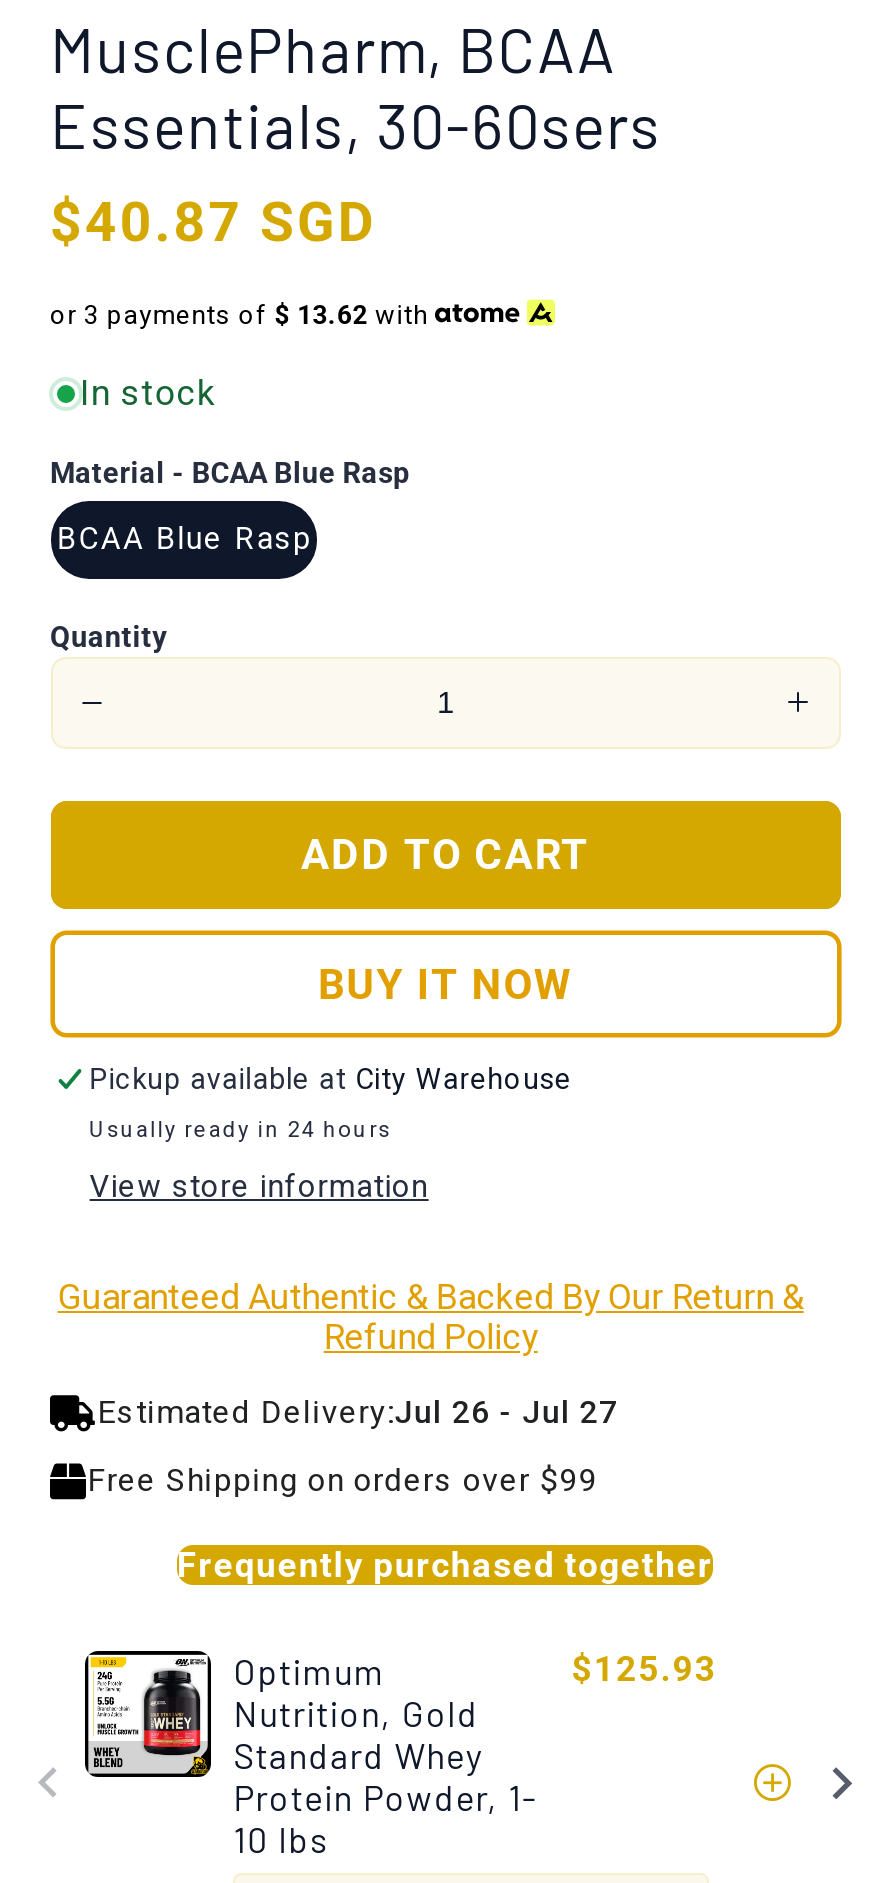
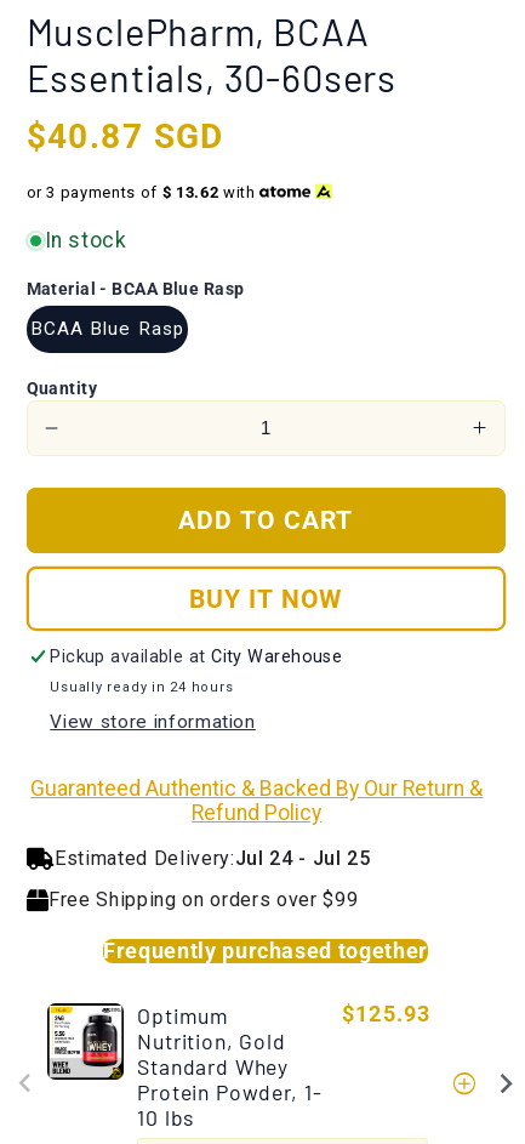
[97,1393,618,1431] Estimated Delivery:Jul 26 - Jul 27 -> [55,847,371,870] Estimated Delivery:Jul 24 - Jul 25

